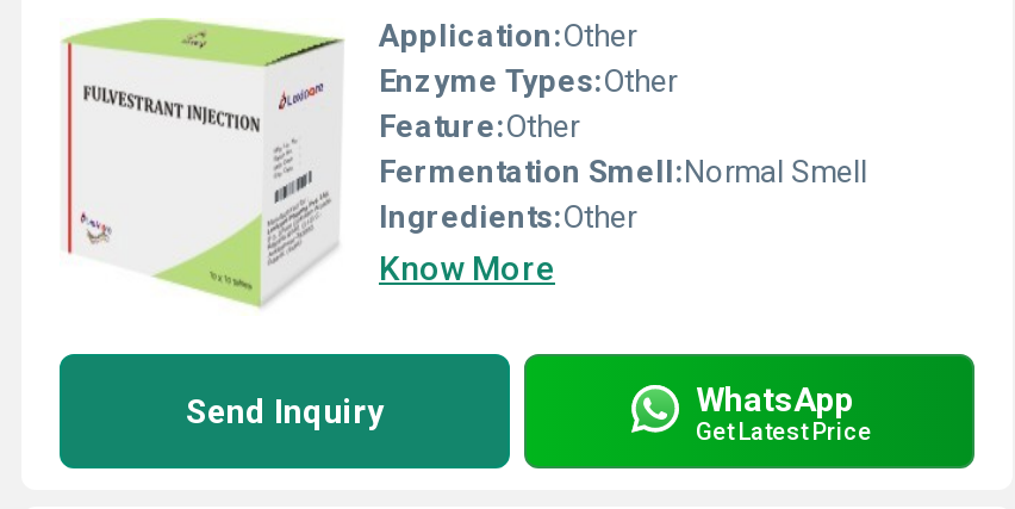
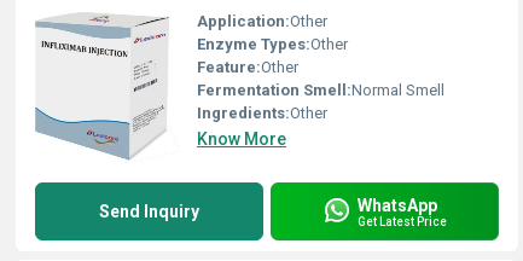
[62,18,343,309] [image] -> [35,13,178,161] [image]

